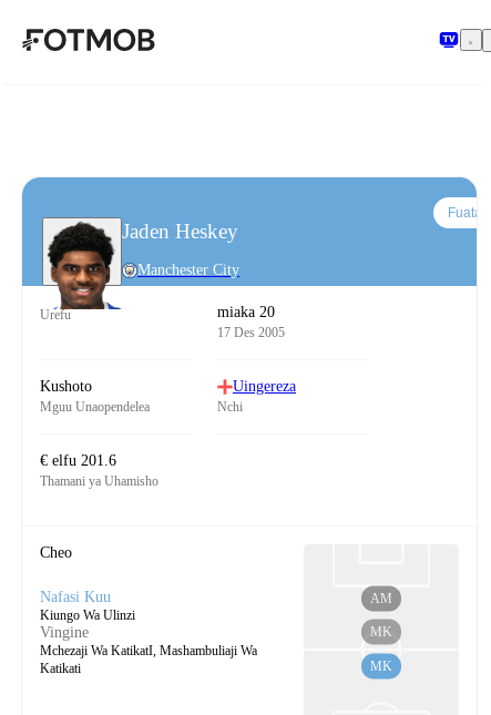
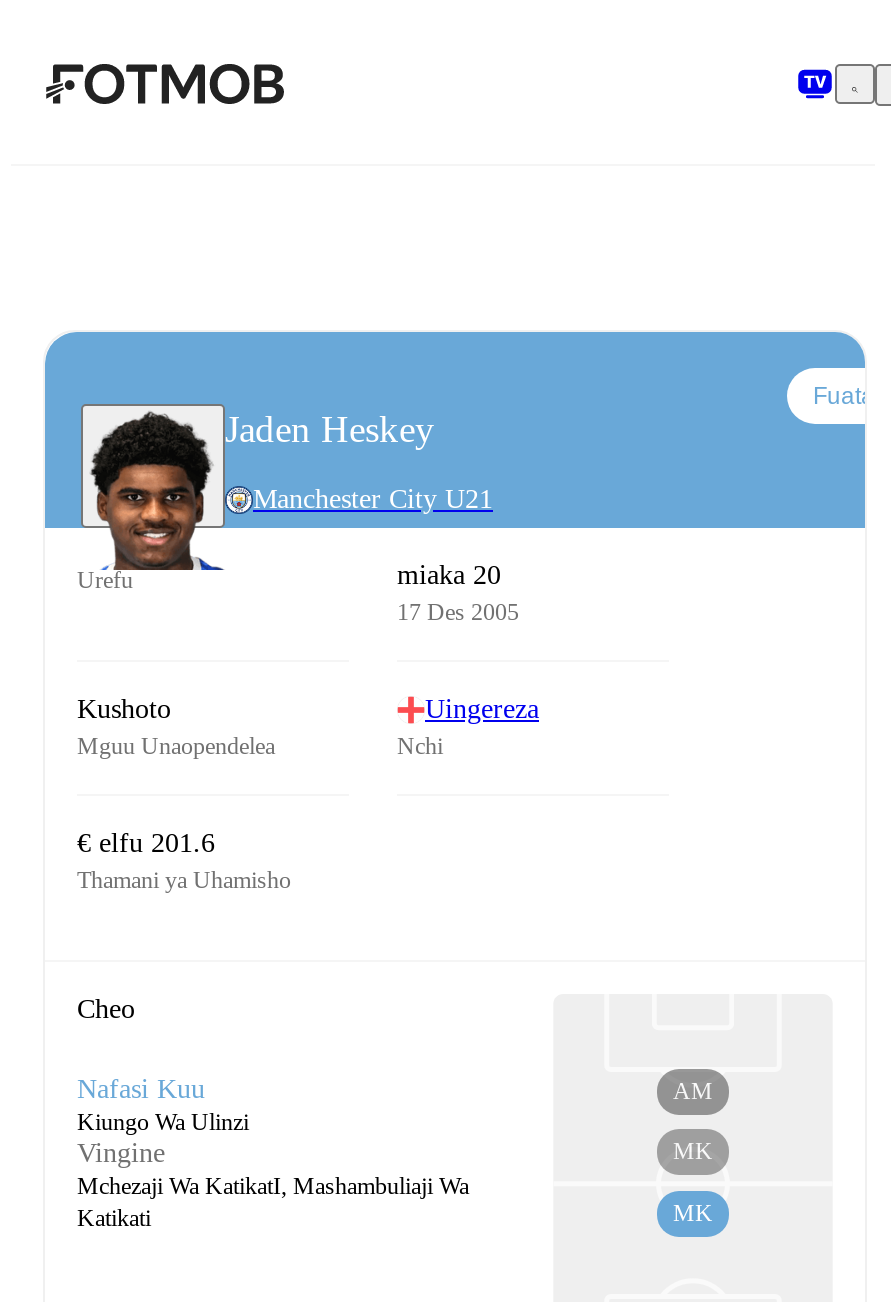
[137,262,239,278] Manchester City -> [253,484,493,514] Manchester City U21

